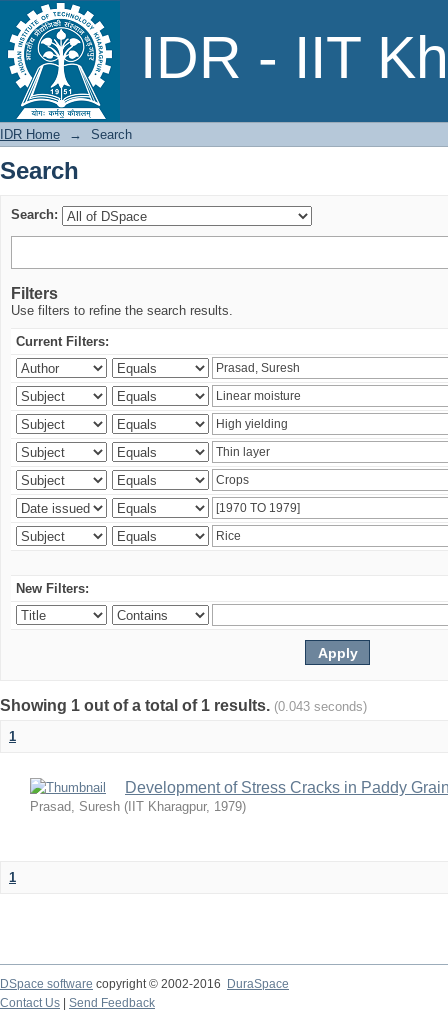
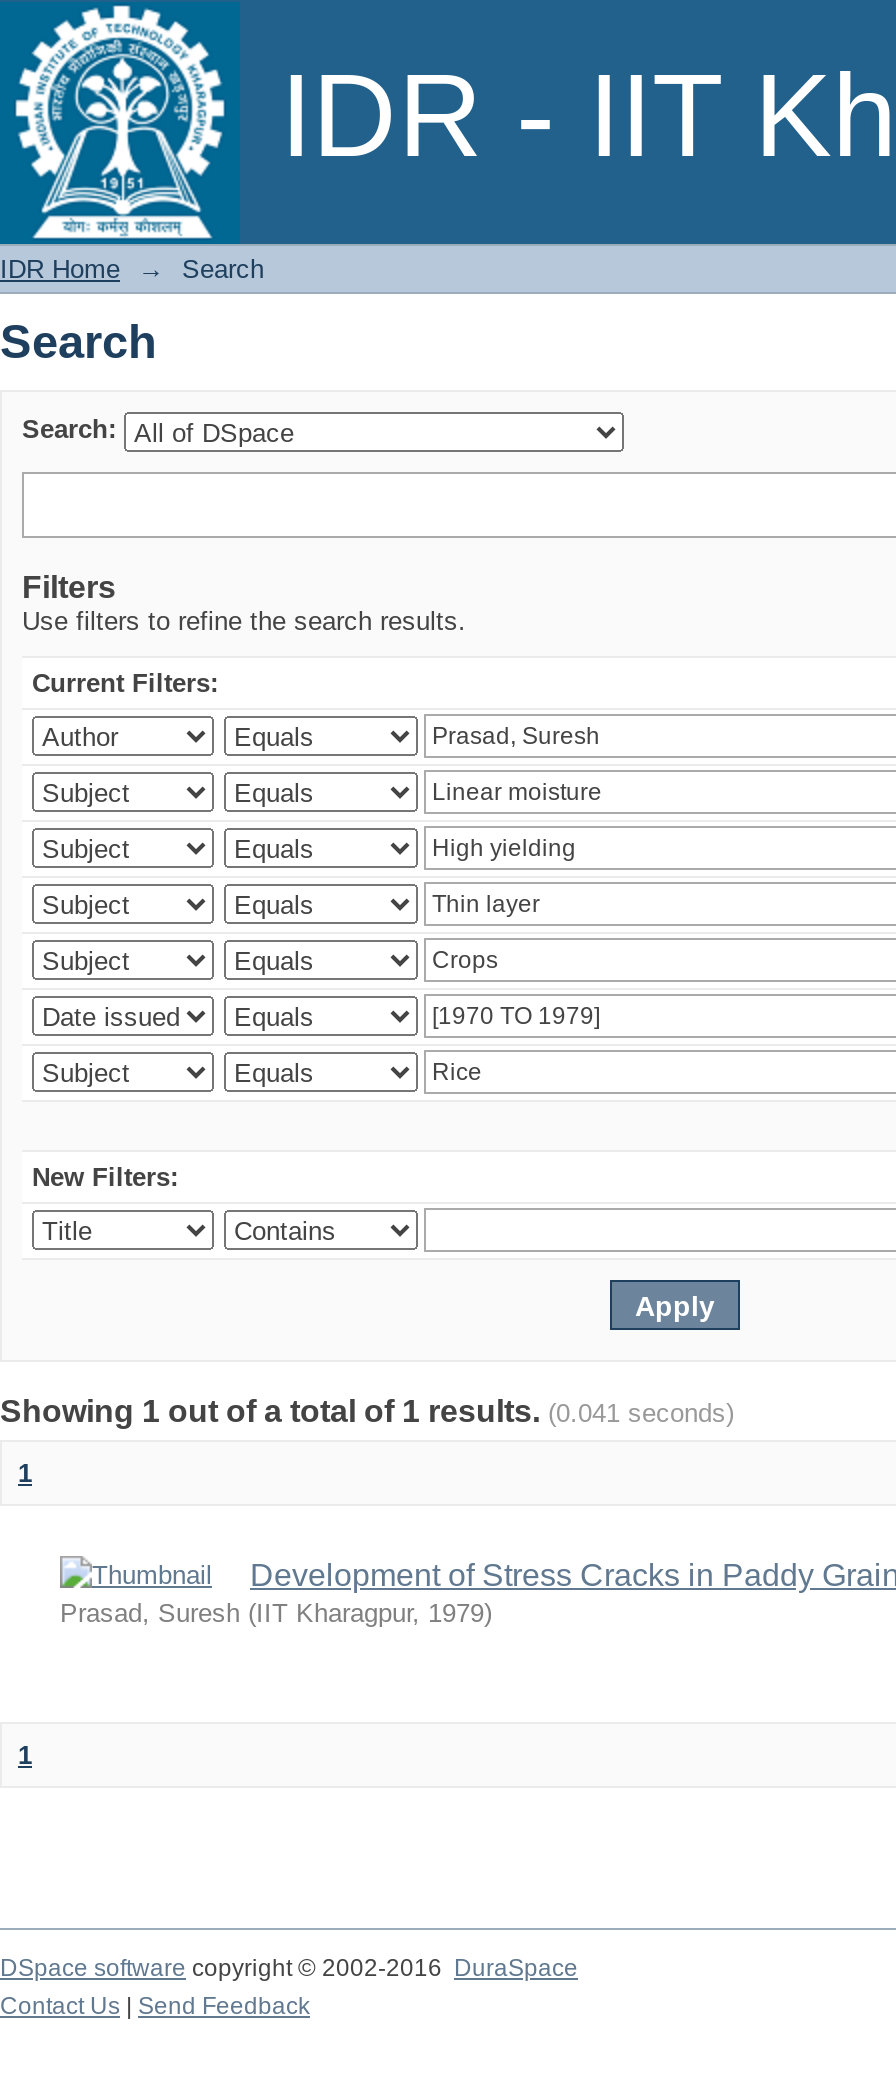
[0,697,367,714] Showing 1 out of a total of 1 results. (0.043 seconds) -> [0,1394,734,1428] Showing 1 out of a total of 1 results. (0.041 seconds)

